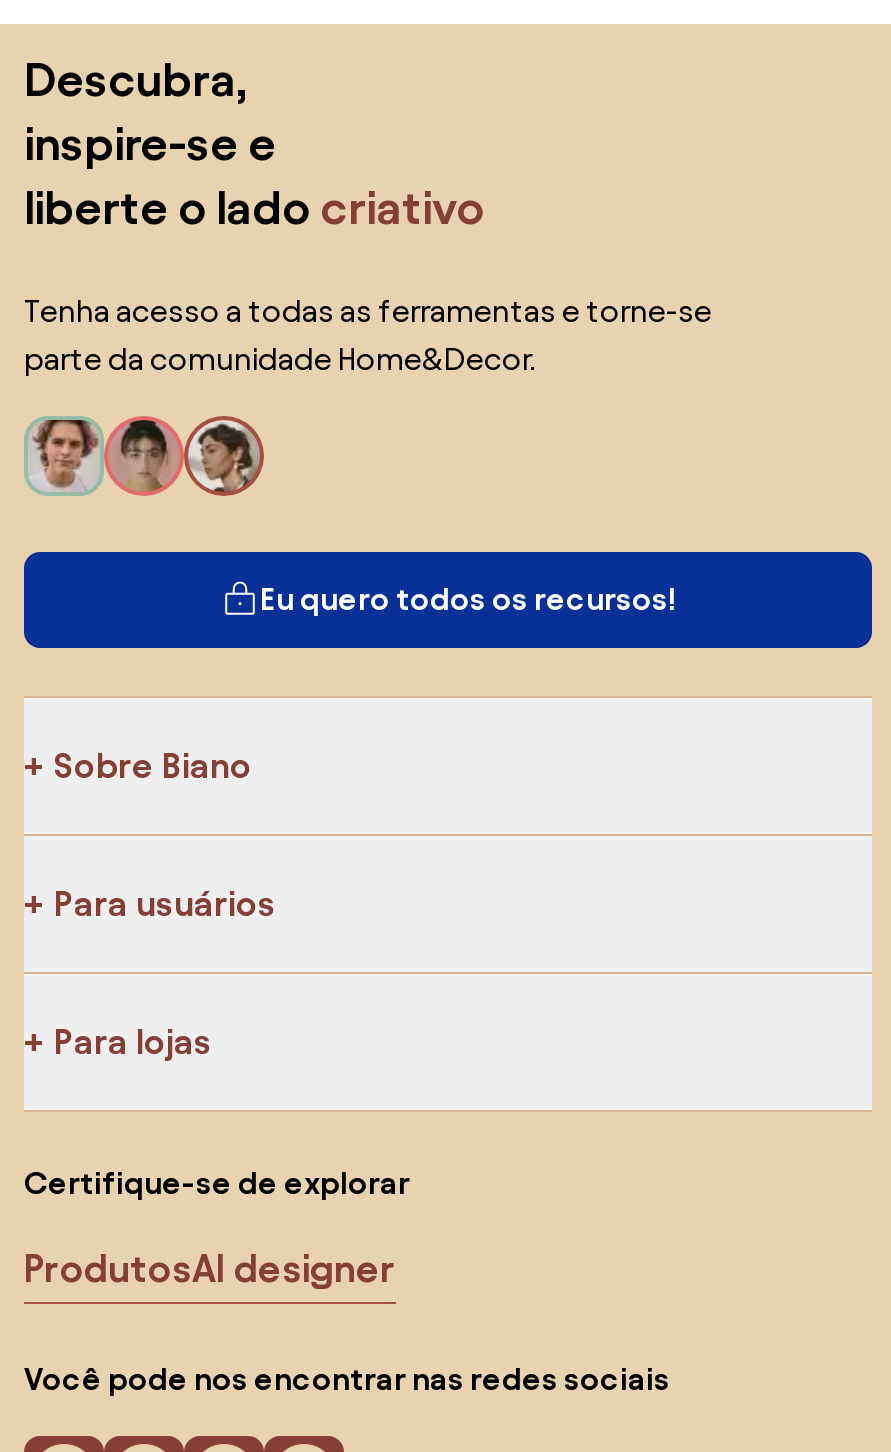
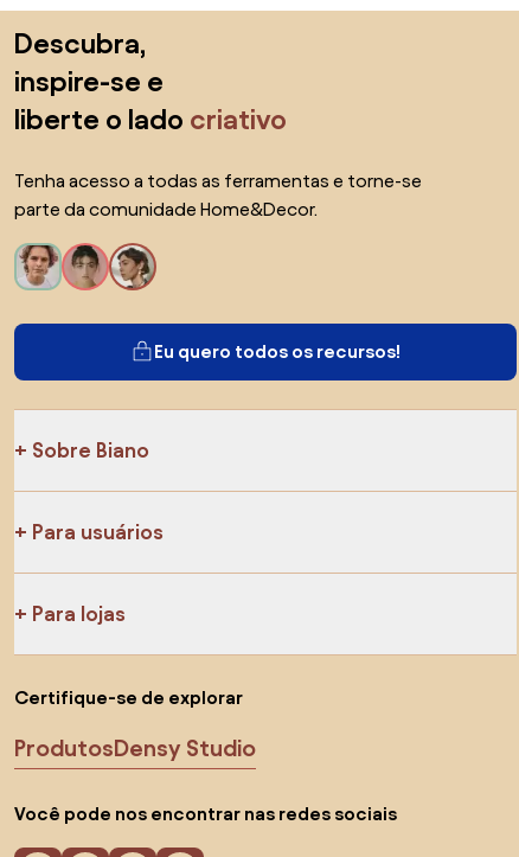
[24,1246,396,1290] ProdutosAI designer -> [14,735,256,761] ProdutosDensy Studio

